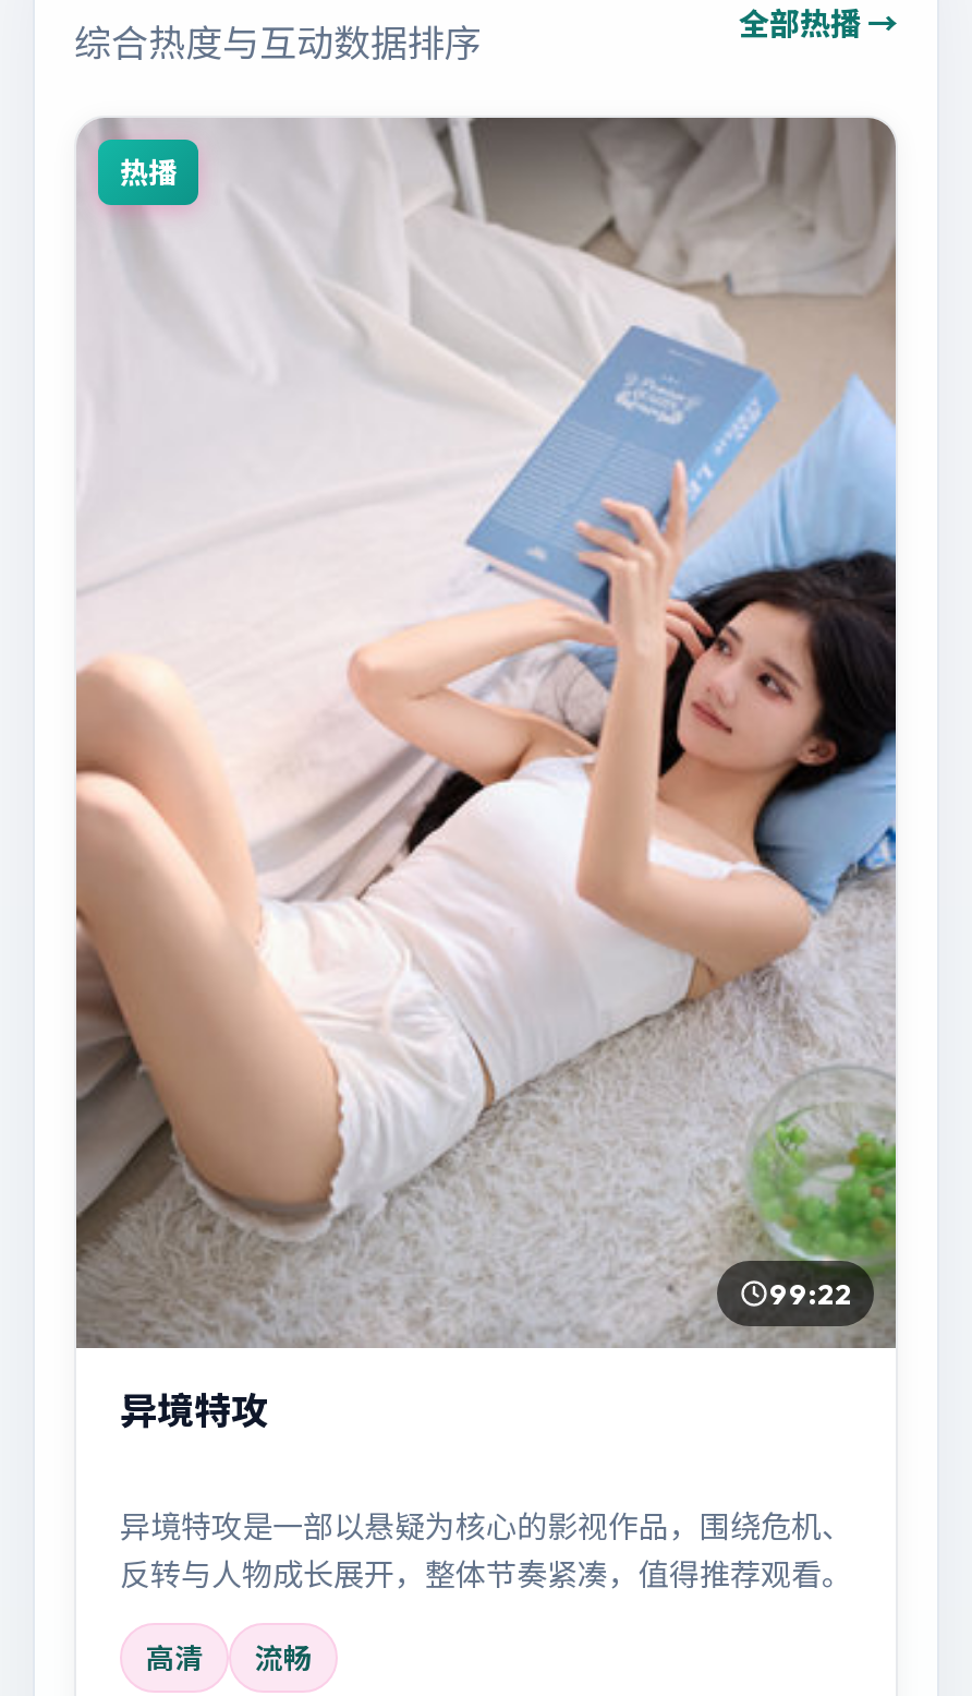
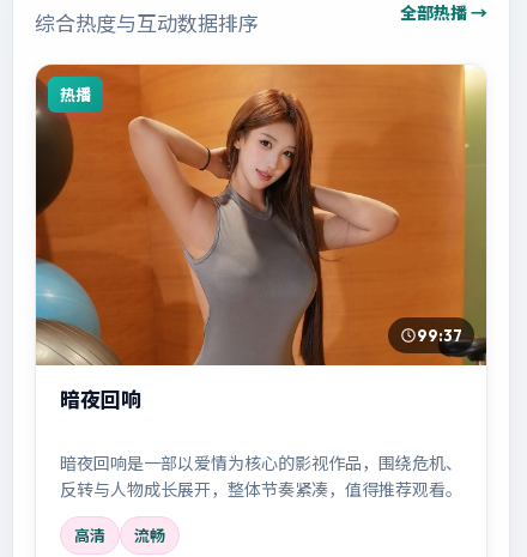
[74,116,898,1348] [image] | 99:22 -> [35,63,486,367] [image] | 99:37
[120,1388,268,1434] 异境特攻 -> [60,387,141,412] 暗夜回响
[120,1508,852,1547] 异境特攻是一部以悬疑为核心的影视作品，围绕危机、 -> [60,453,462,474] 暗夜回响是一部以爱情为核心的影视作品，围绕危机、

